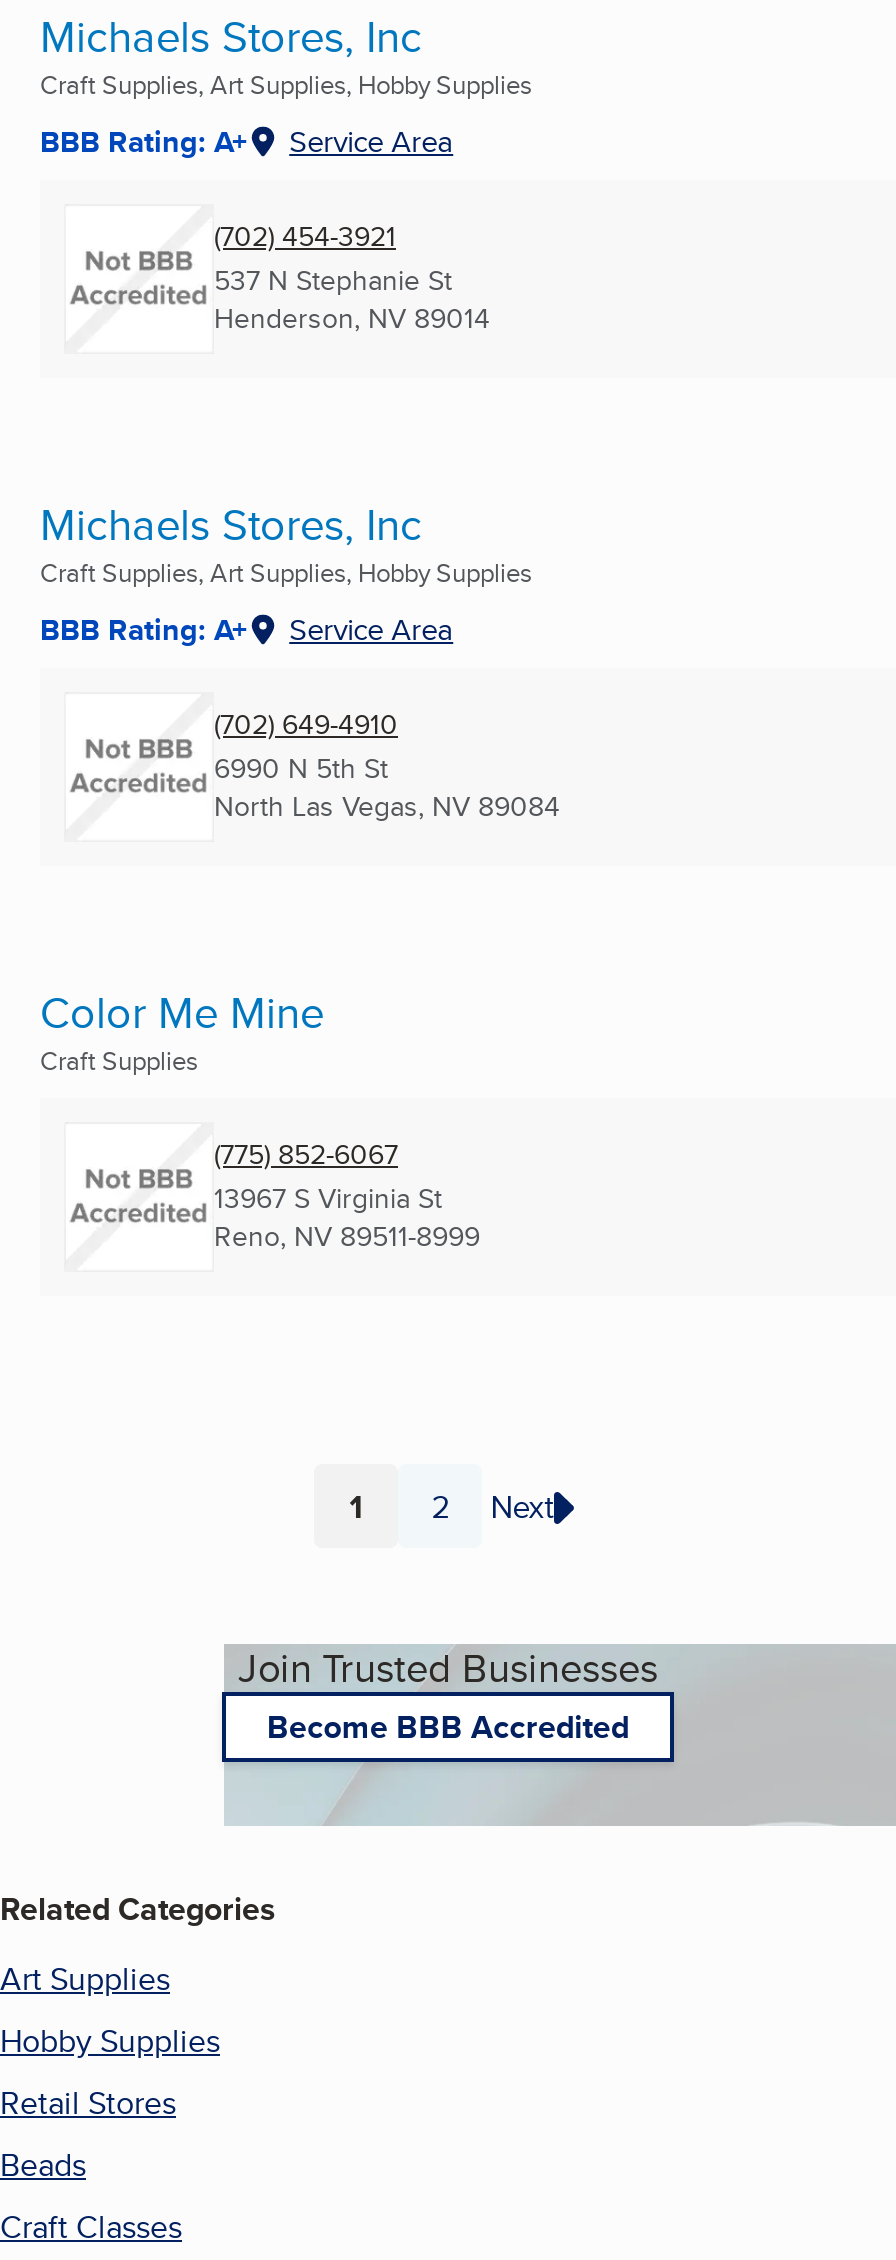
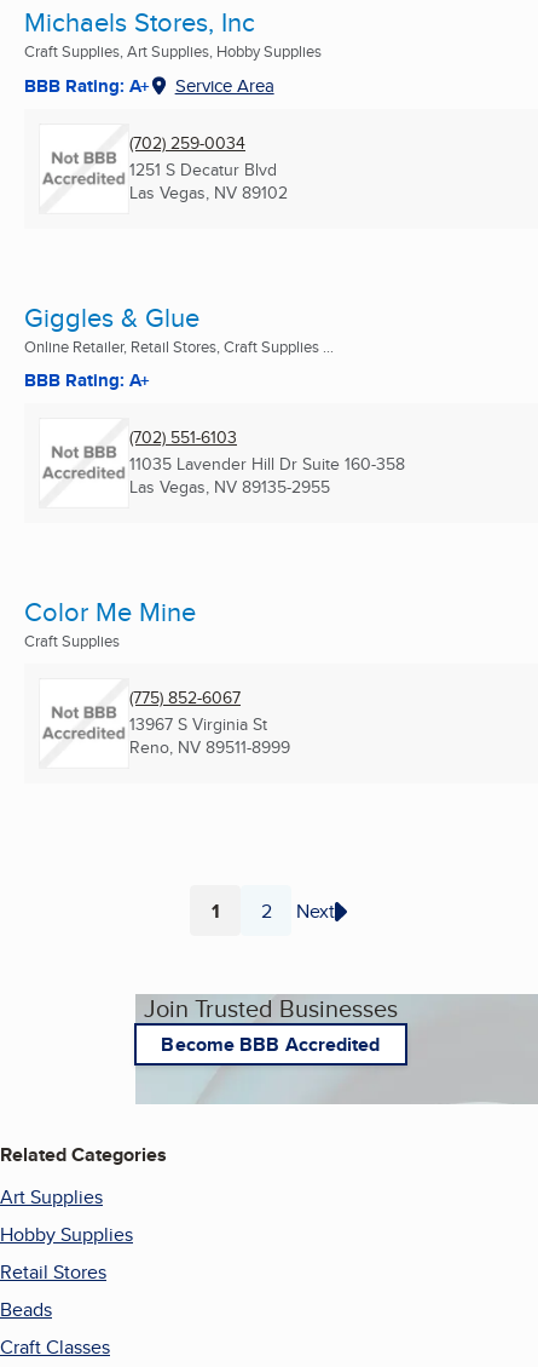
[214,215,490,339] (702) 454-3921 | 537 N Stephanie St | Henderson, NV 89014 -> [129,130,288,205] (702) 259-0034 | 1251 S Decatur Blvd | Las Vegas, NV 89102
[40,492,532,590] Michaels Stores, Inc | Craft Supplies, Art Supplies, Hobby Supplies -> [24,298,334,357] Giggles & Glue | Online Retailer, Retail Stores, Craft Supplies ...
[214,608,560,827] Service Area | (702) 649-4910 | 6990 N 5th St | North Las Vegas, NV 89084 -> [129,425,405,499] (702) 551-6103 | 11035 Lavender Hill Dr Suite 160-358 | Las Vegas, NV 89135-2955

